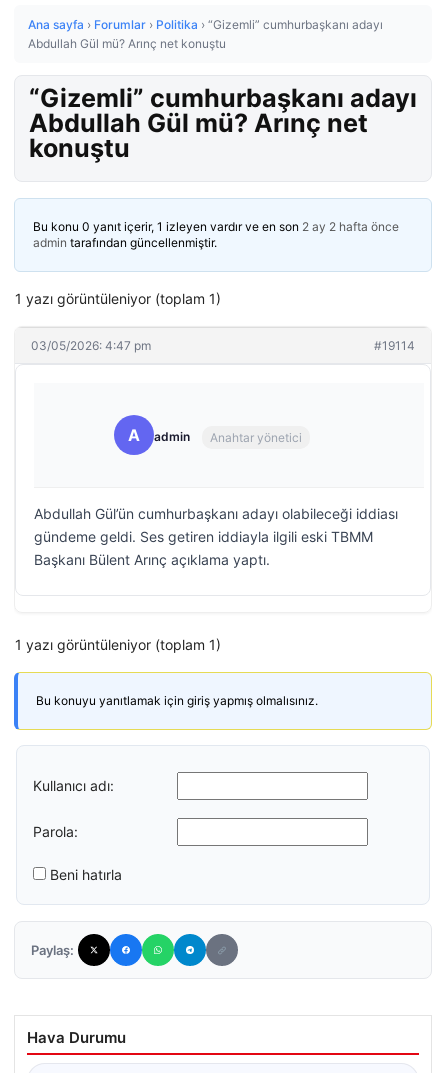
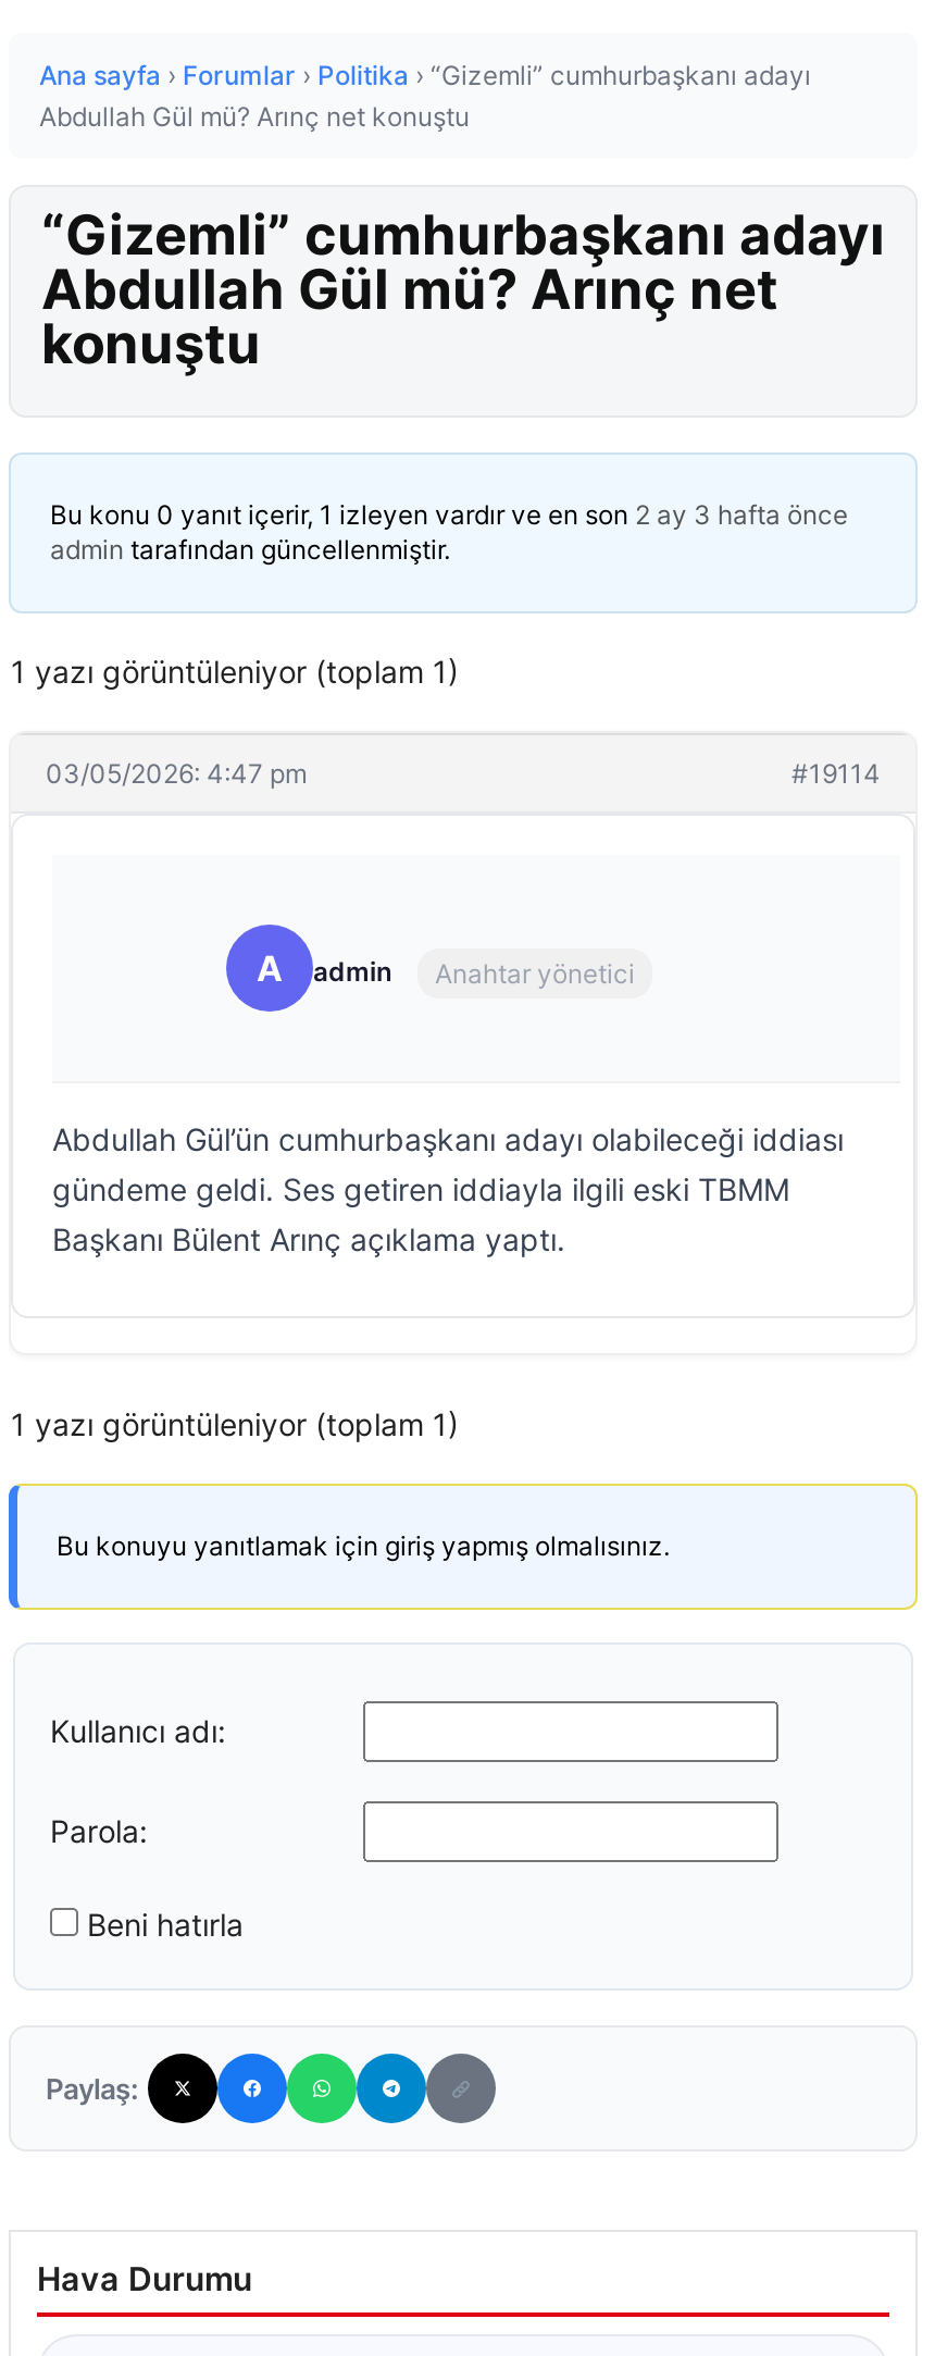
[33,219,399,234] Bu konu 0 yanıt içerir, 1 izleyen vardır ve en son 2 ay 2 hafta önce -> [50,498,848,531] Bu konu 0 yanıt içerir, 1 izleyen vardır ve en son 2 ay 3 hafta önce

